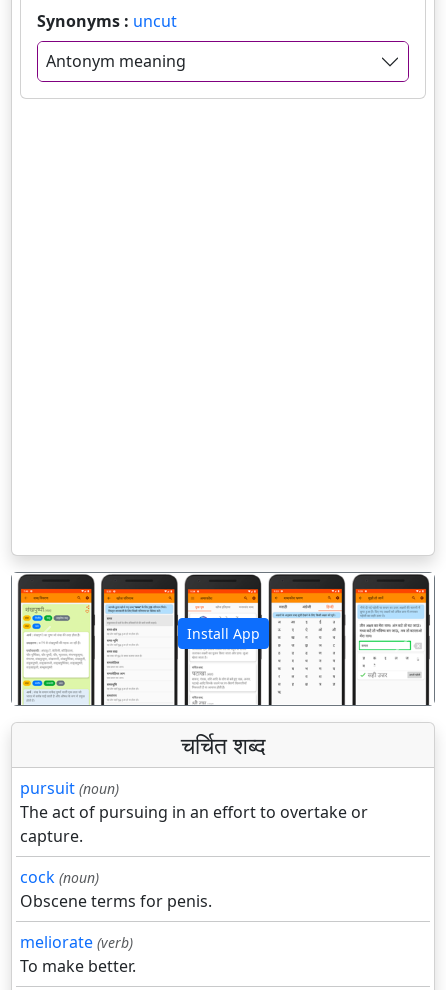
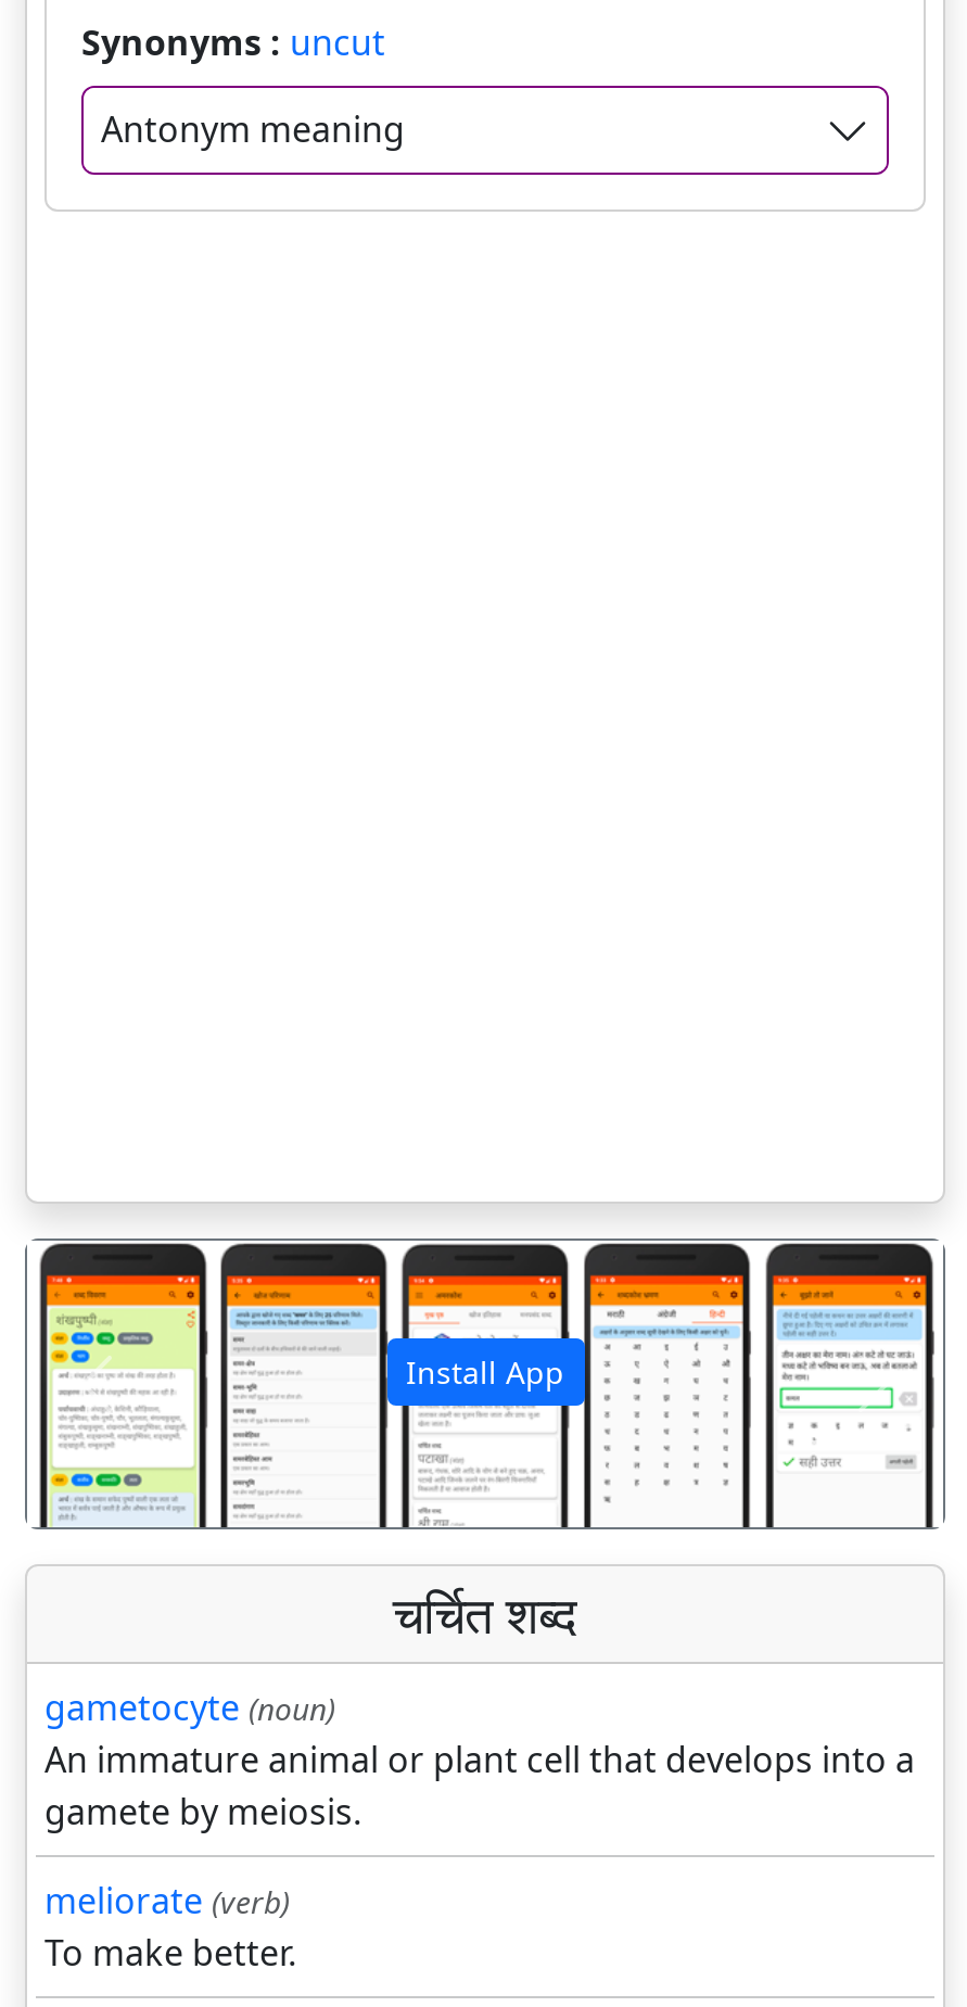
[20,777,368,912] pursuit (noun) | The act of pursuing in an effort to overtake or | capture. | cock (noun) | Obscene terms for penis. -> [44,1684,915,1836] gametocyte (noun) | An immature animal or plant cell that develops into a | gamete by meiosis.

